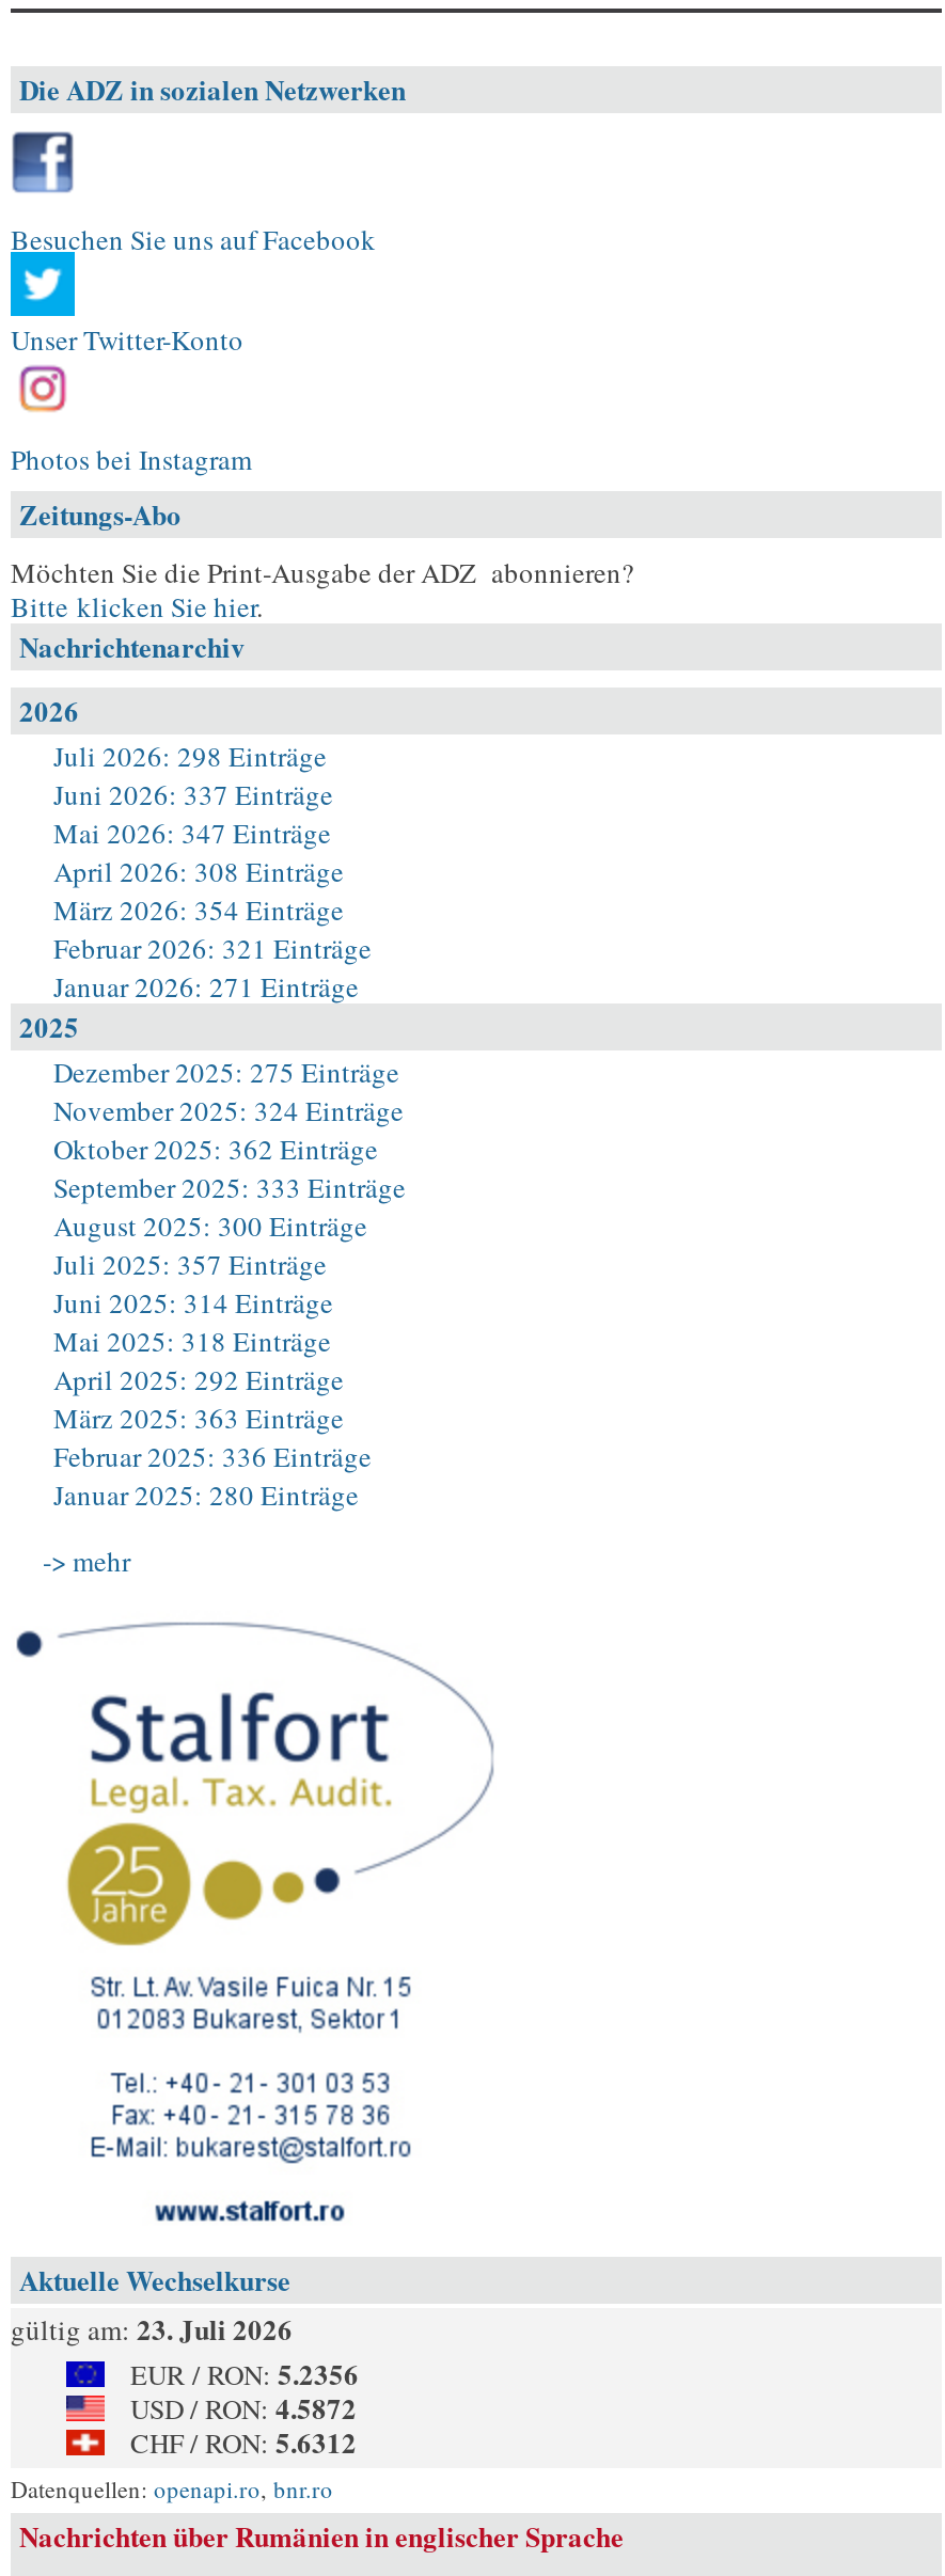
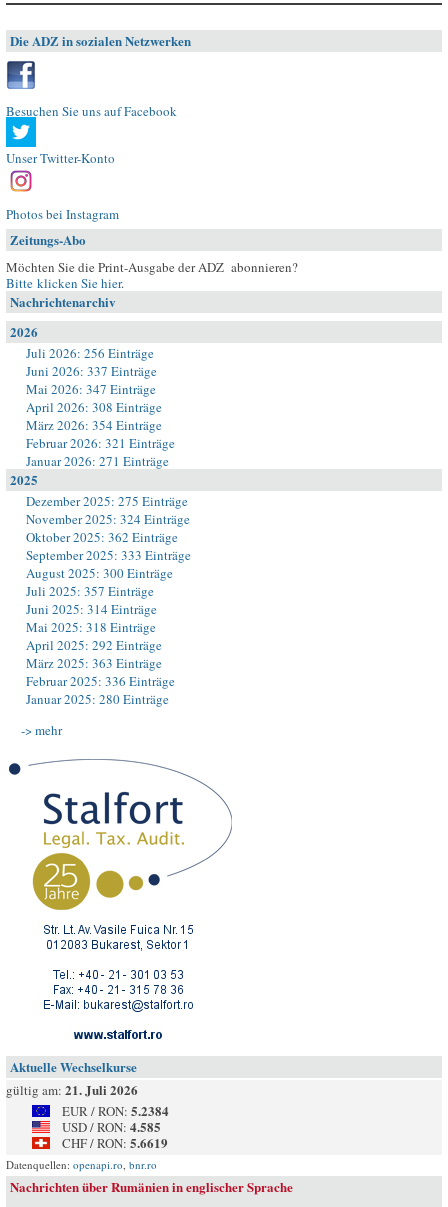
[53,737,327,775] Juli 2026: 298 Einträge -> [26,344,154,362] Juli 2026: 256 Einträge
[11,2308,293,2349] gültig am: 23. Juli 2026 -> [6,1080,138,1099] gültig am: 21. Juli 2026
[130,2353,359,2393] EUR / RON: 5.2356 -> [62,1101,169,1120] EUR / RON: 5.2384
[130,2387,357,2428] USD / RON: 4.5872 -> [62,1117,161,1136] USD / RON: 4.585
[130,2421,357,2462] CHF / RON: 5.6312 -> [62,1133,168,1152] CHF / RON: 5.6619

